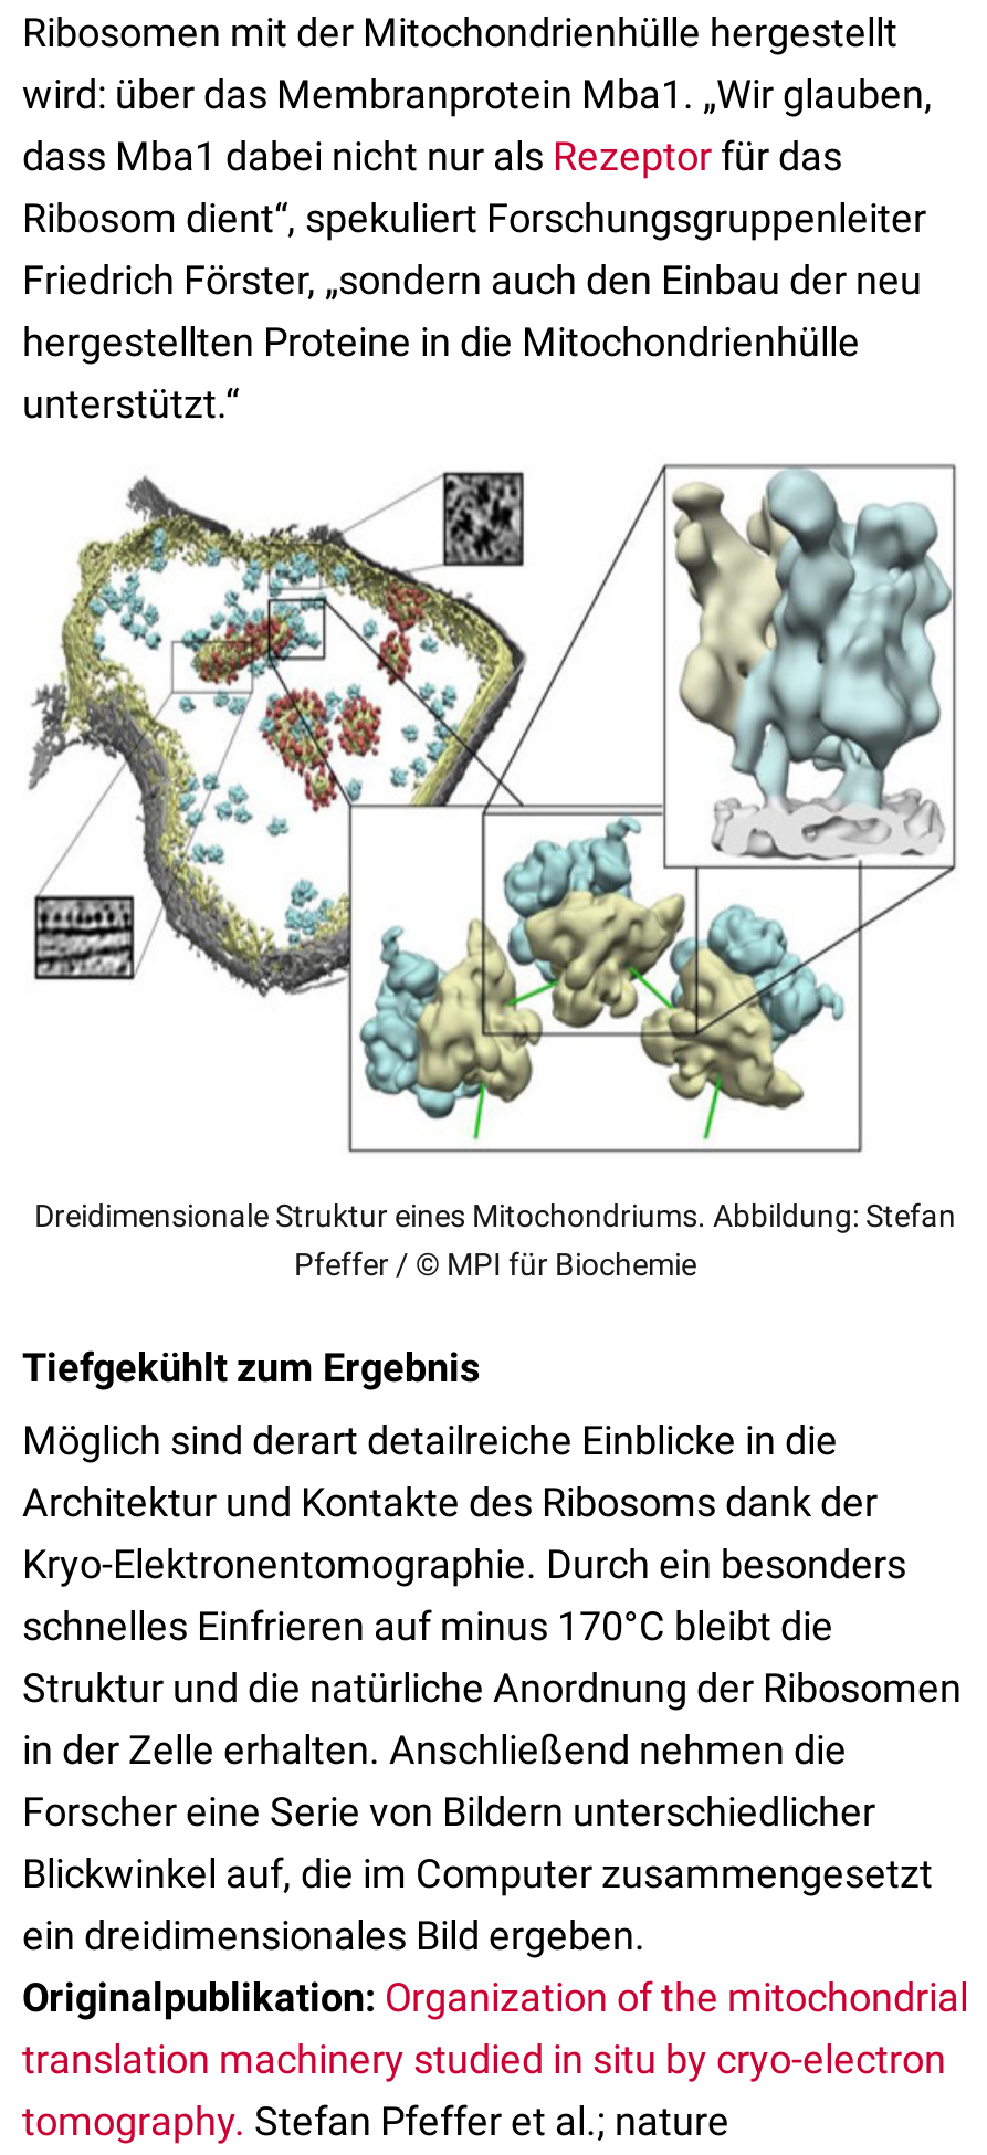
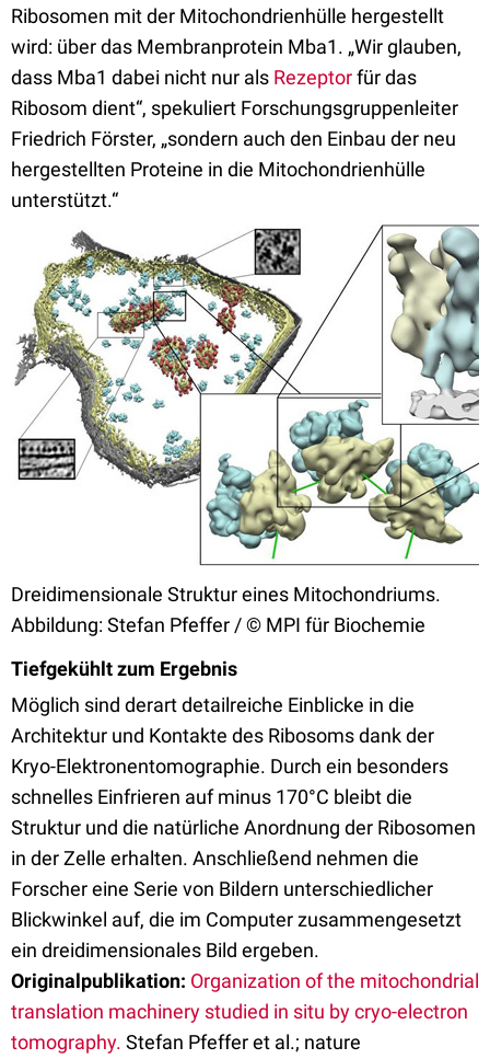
[31,462,968,1154] [image] -> [16,223,480,566] [image]

